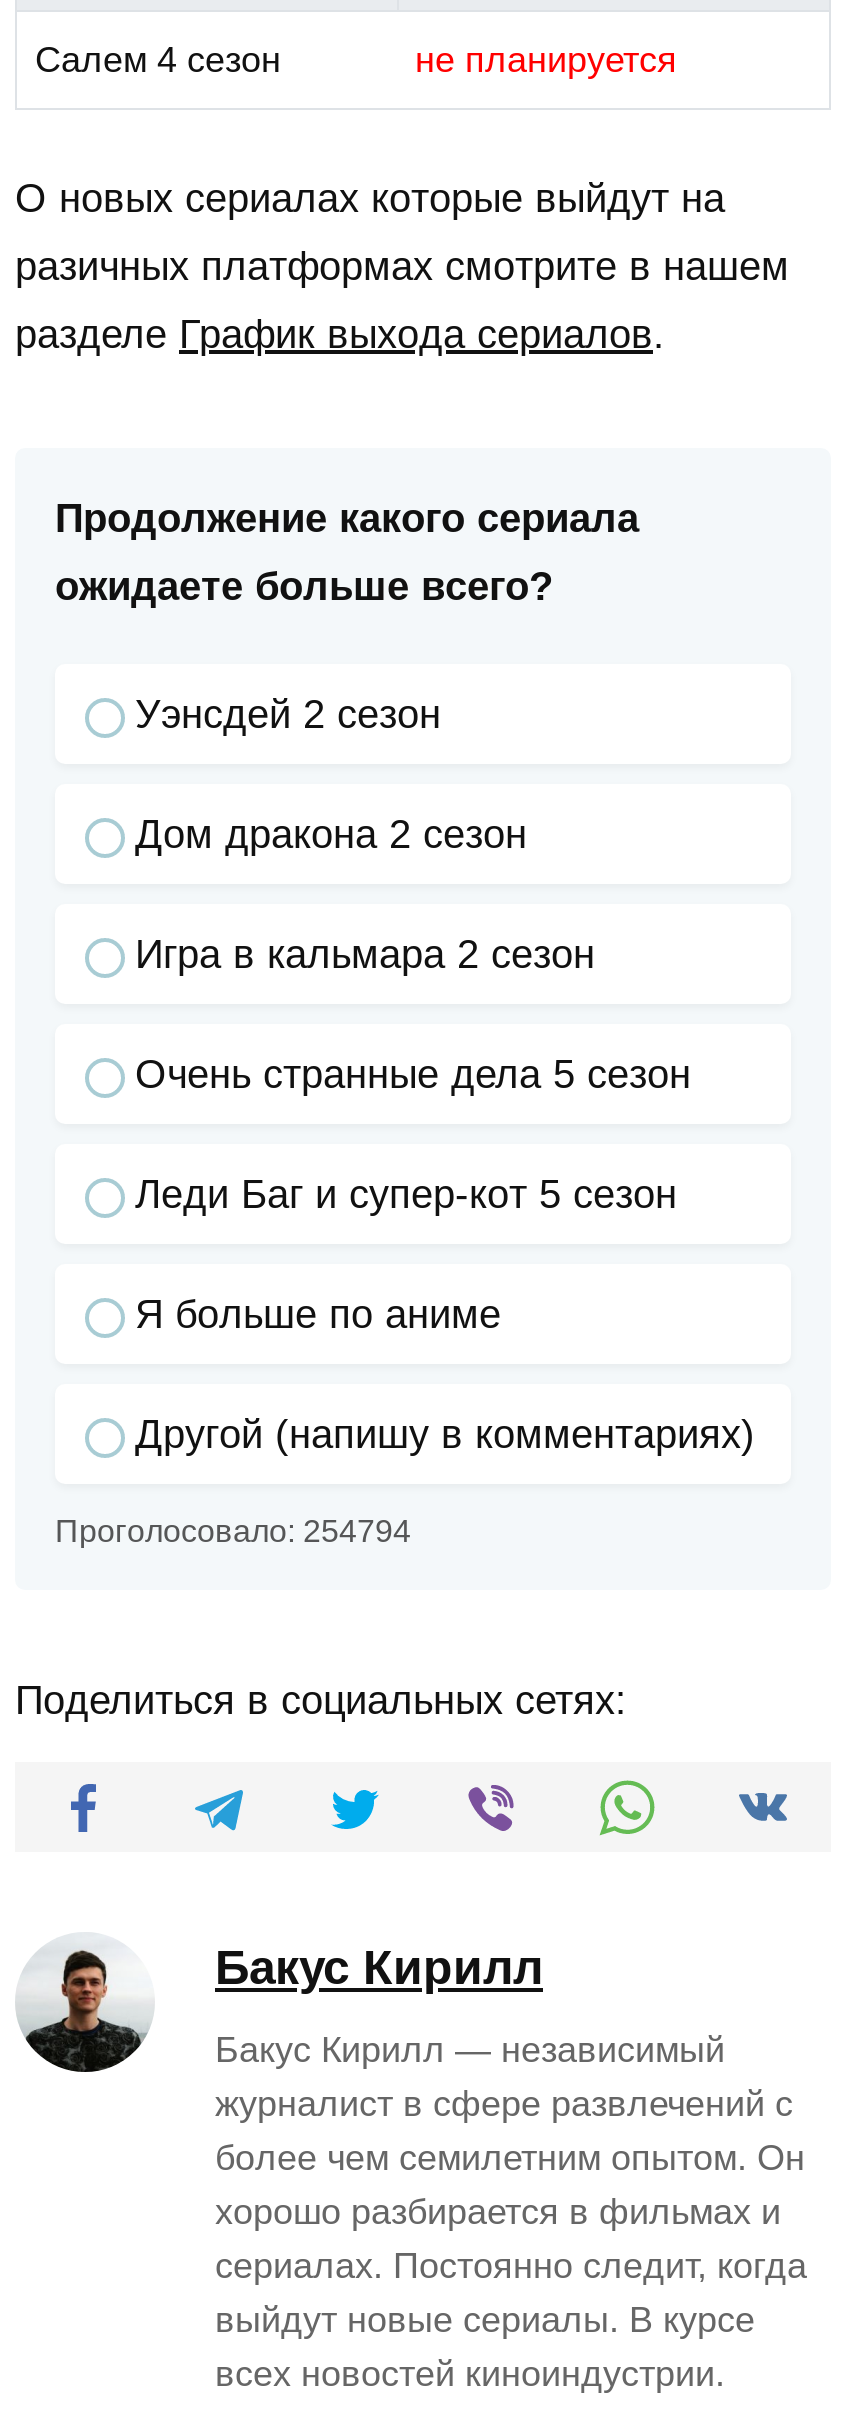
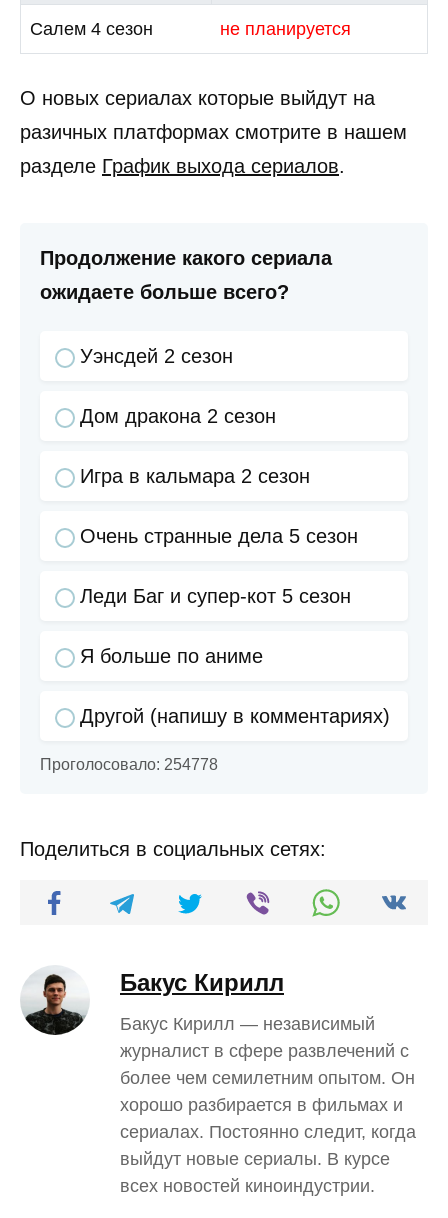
[55,1513,411,1547] Проголосовало: 254794 -> [40,756,218,773] Проголосовало: 254778

